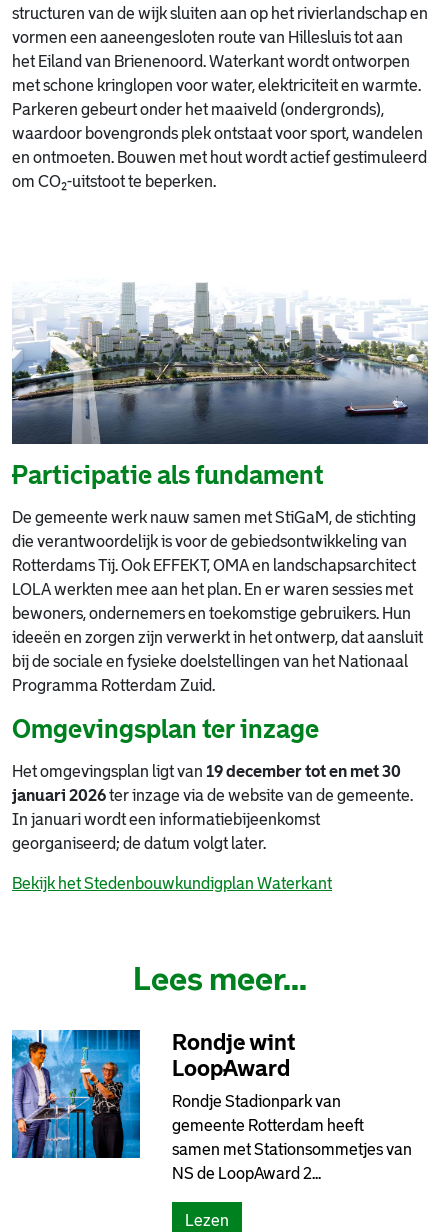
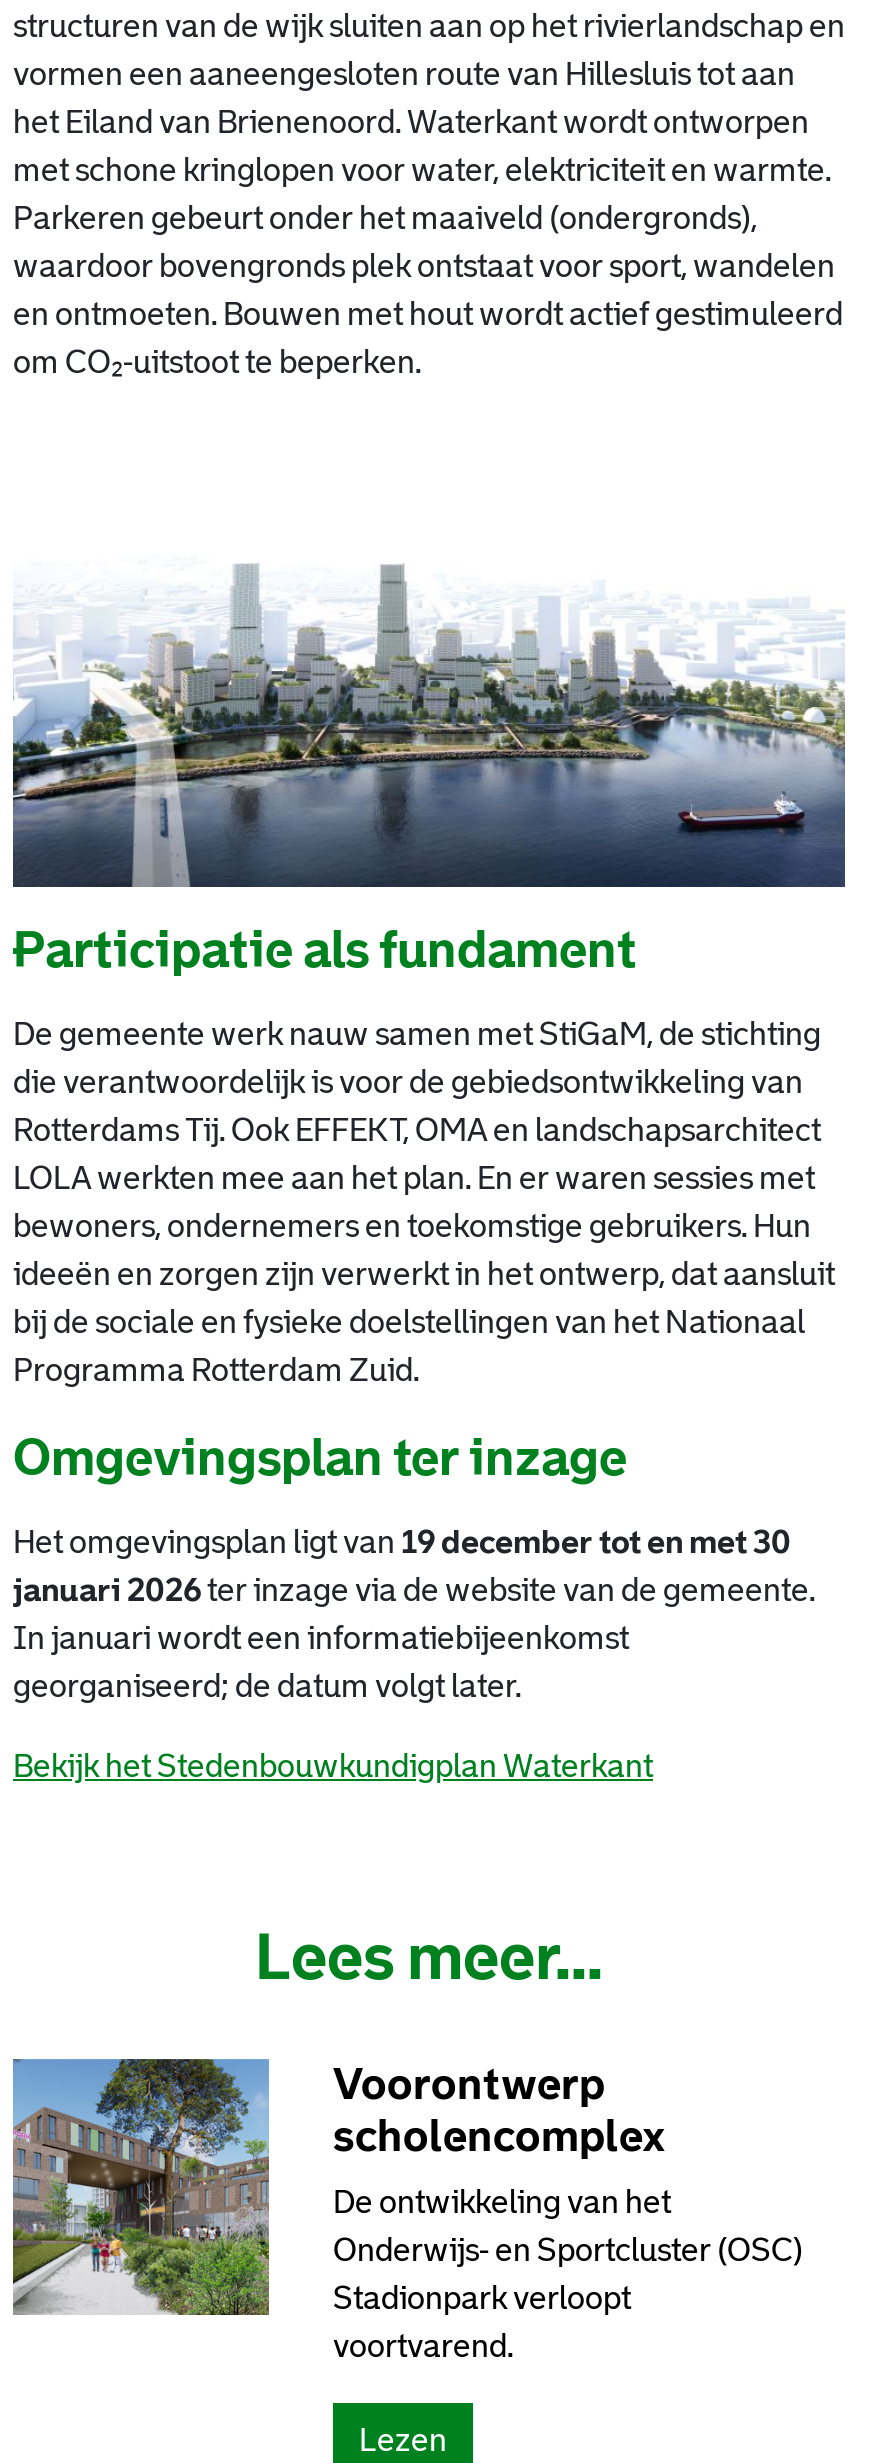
[11,1029,296,1159] [image] | Rondje wint | LoopAward -> [11,2057,665,2317] [image] | Voorontwerp | scholencomplex
[172,1092,412,1181] Rondje Stadionpark van | gemeente Rotterdam heeft | samen met Stationsommetjes van | NS de LoopAward 2... -> [333,2184,803,2362] De ontwikkeling van het | Onderwijs- en Sportcluster (OSC) | Stadionpark verloopt | voortvarend.

